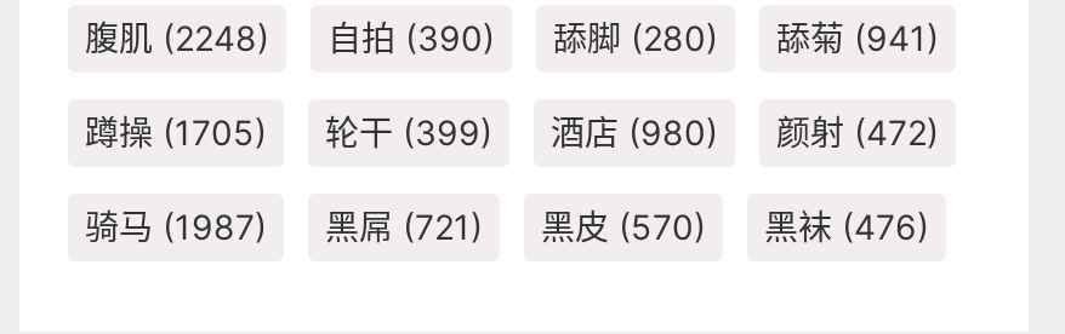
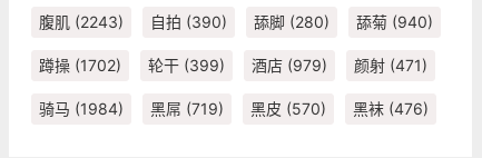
[85,16,269,57] 腹肌(2248) -> [39,12,124,31] 腹肌(2243)
[776,16,939,57] 舔菊(941) -> [356,12,433,31] 舔菊(940)
[85,110,267,151] 蹲操(1705) -> [39,55,121,74] 蹲操(1702)
[551,110,718,151] 酒店(980) -> [252,55,327,74] 酒店(979)
[776,110,939,151] 颜射(472) -> [354,55,427,74] 颜射(471)
[85,205,267,246] 骑马(1987) -> [39,98,124,117] 骑马(1984)
[325,205,483,246] 黑屌(721) -> [150,98,224,117] 黑屌(719)

